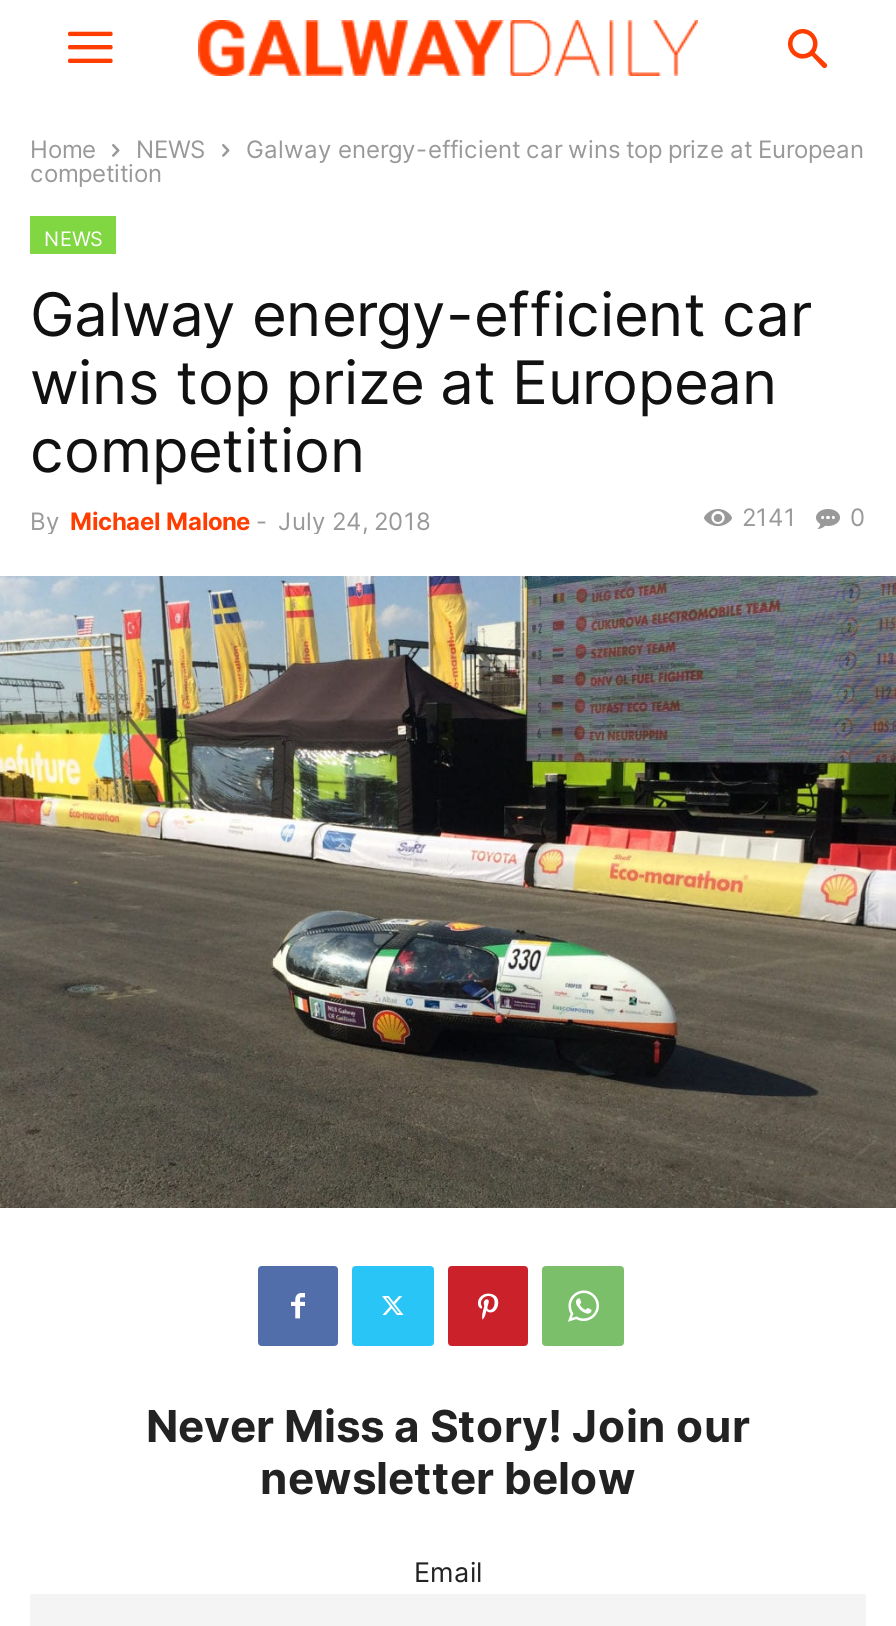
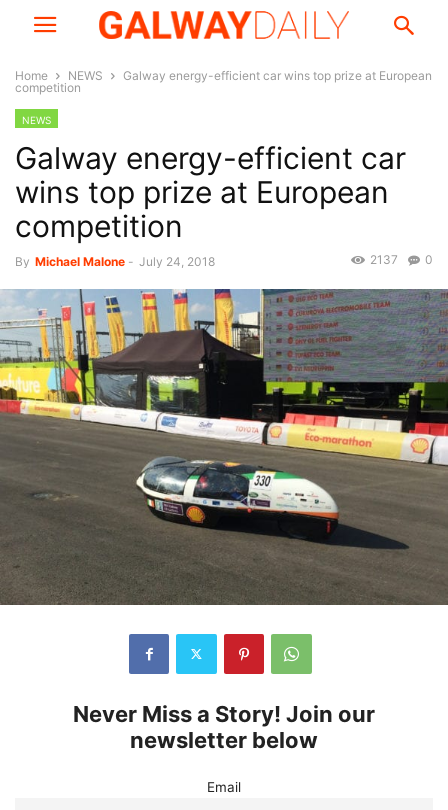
[742,502,866,532] 2141 0 -> [370,252,433,267] 2137 0

